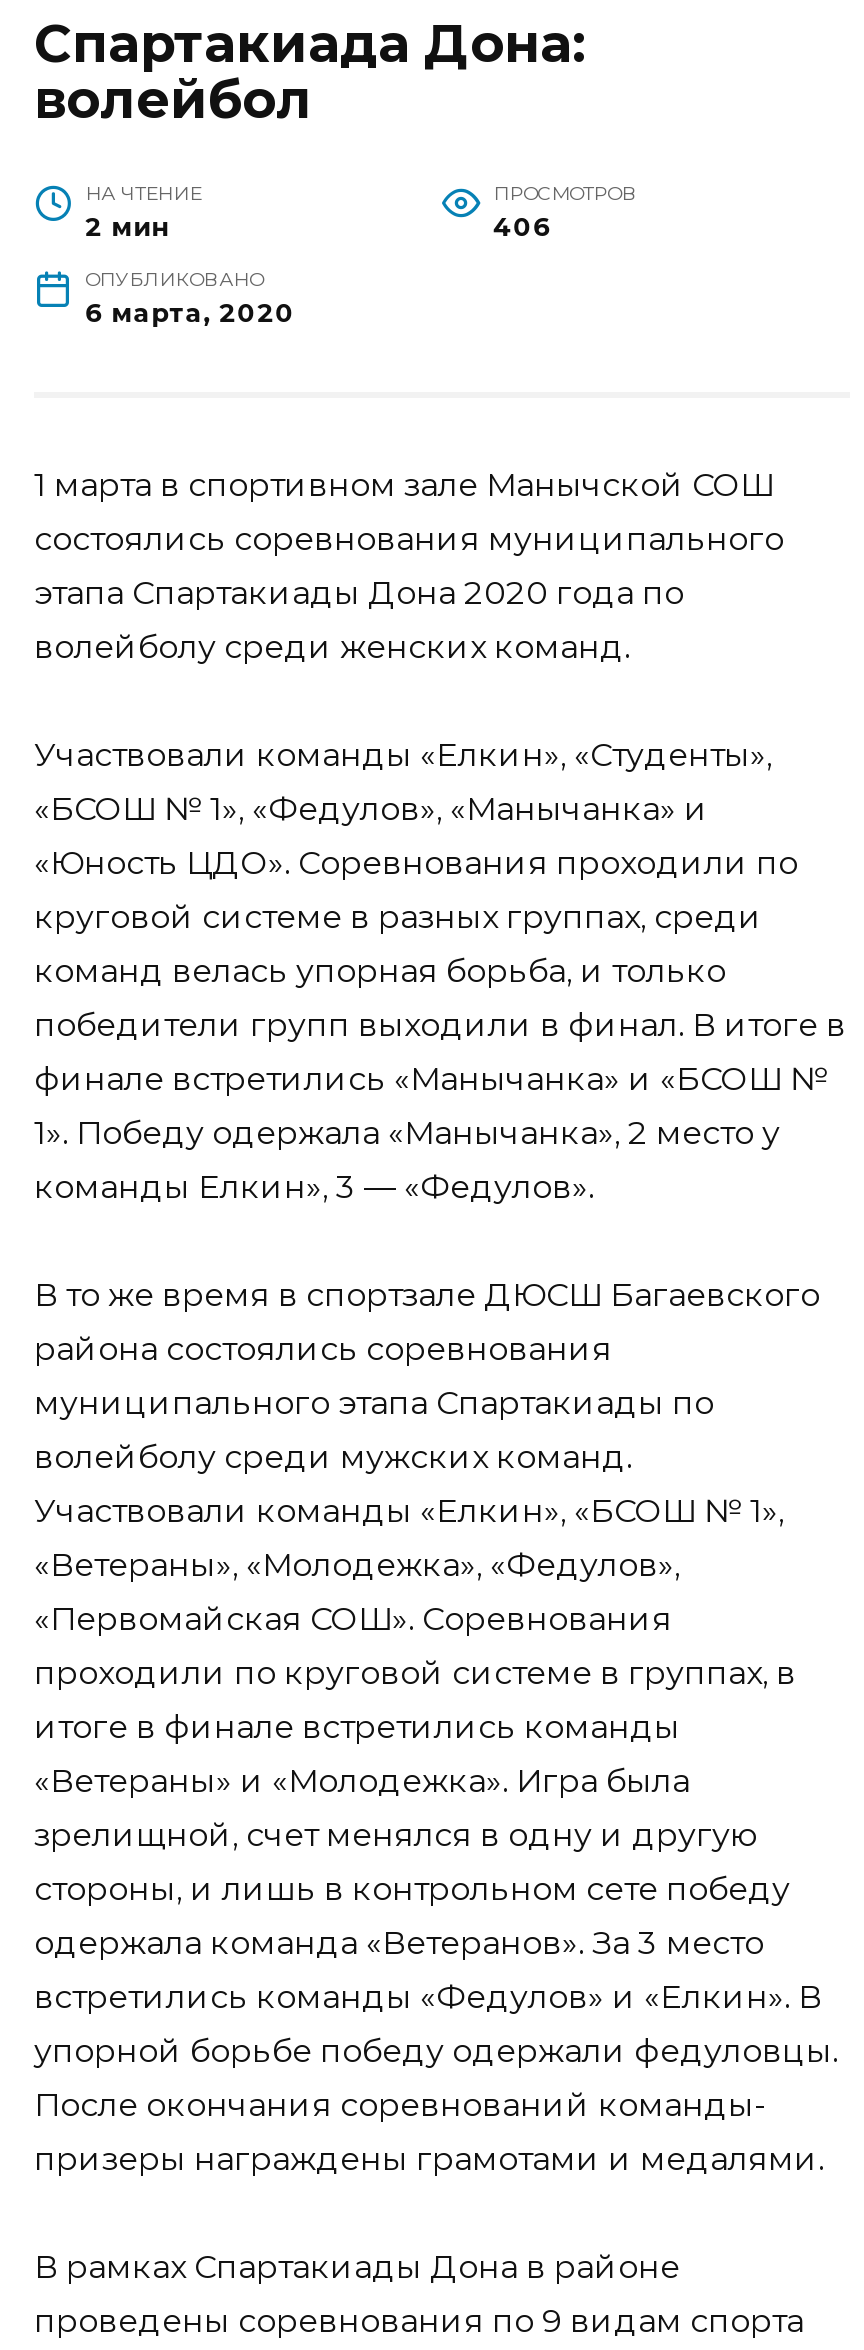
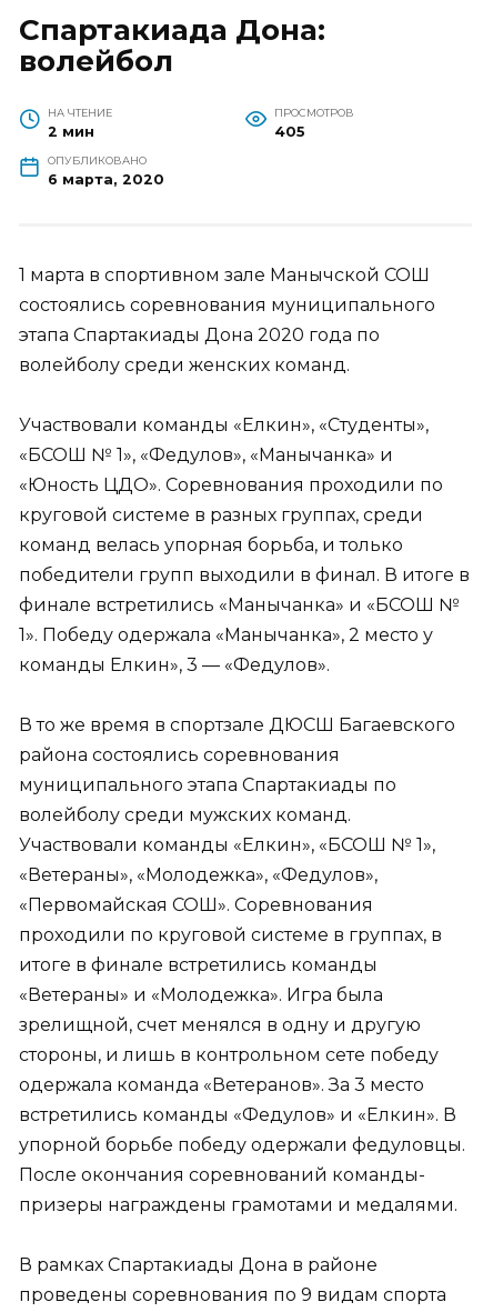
[493,212,551,242] 406 -> [274,123,305,140] 405

